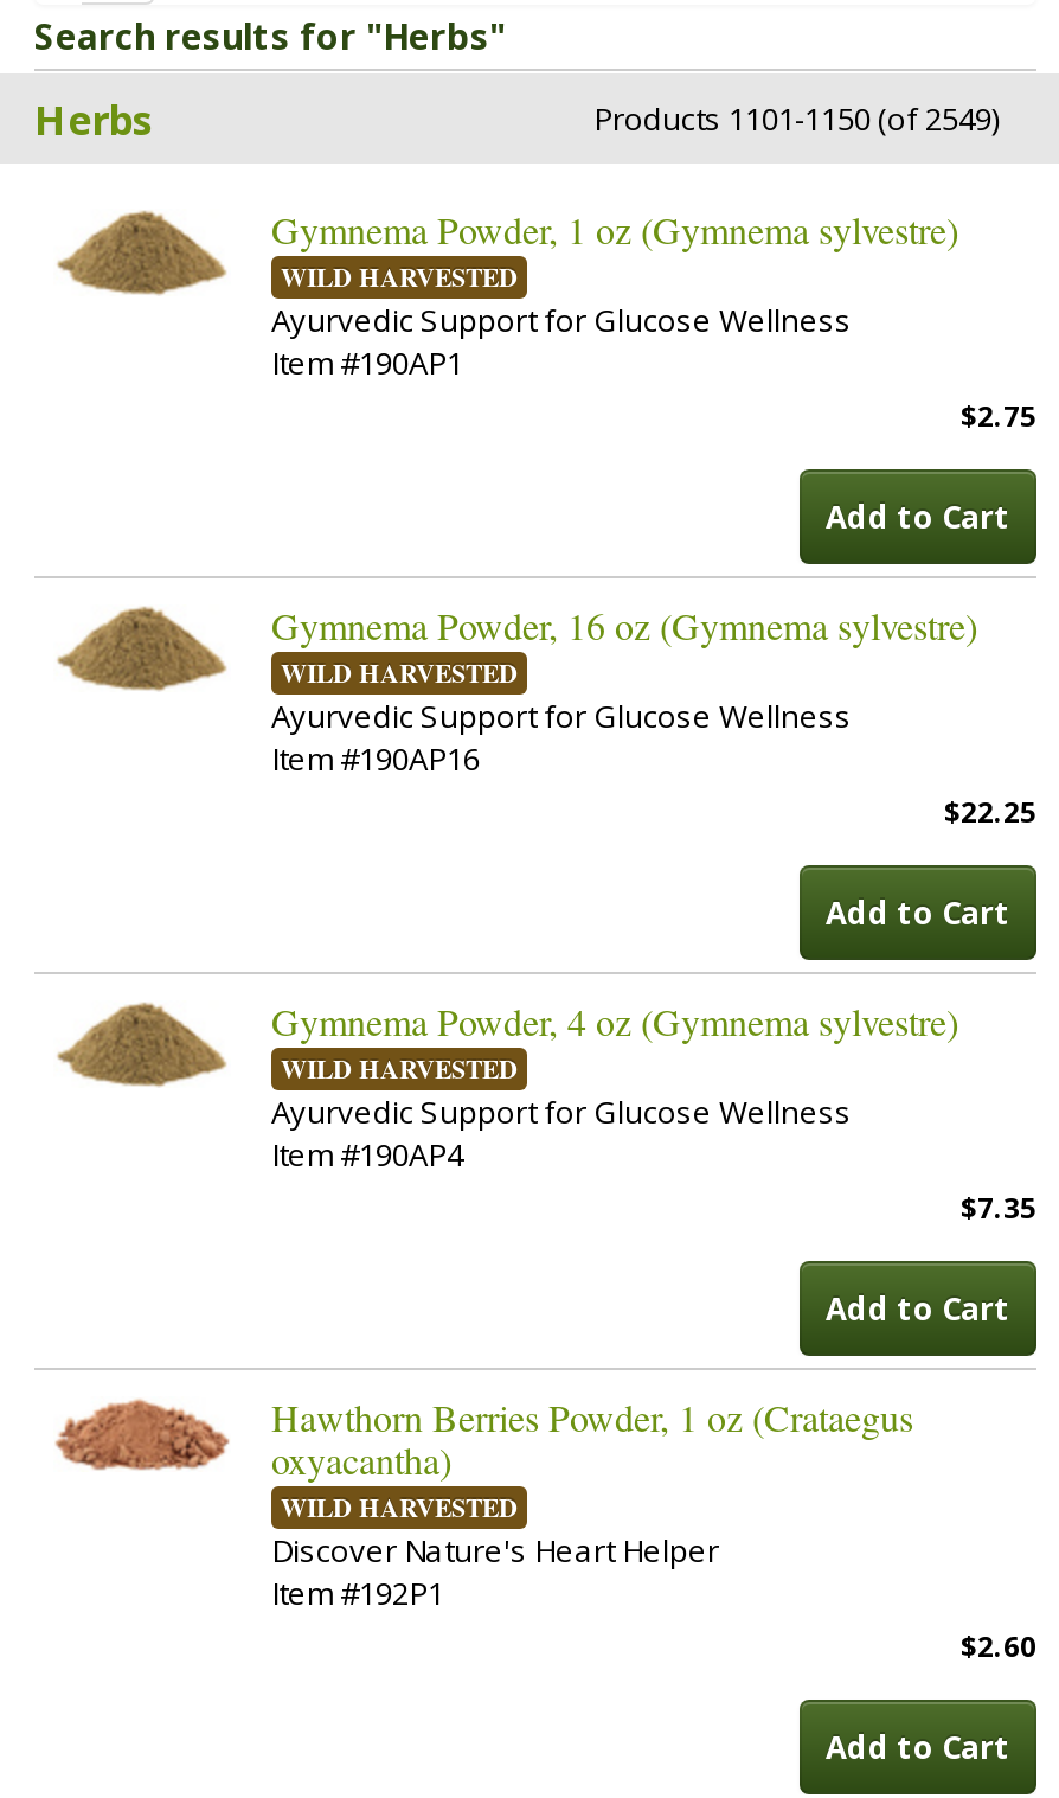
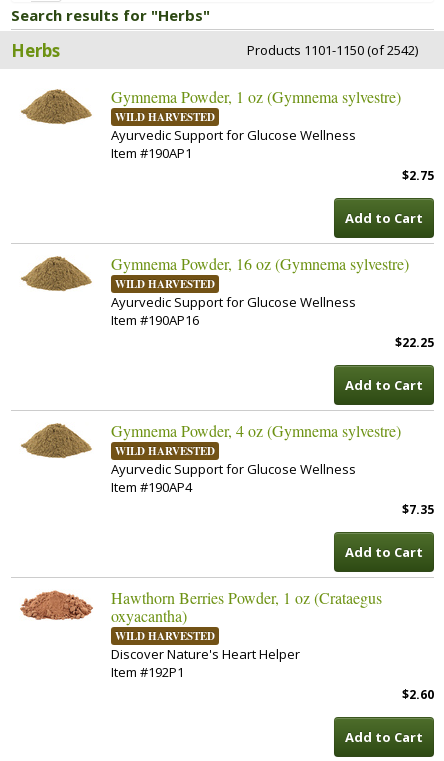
[593,96,999,139] Products 1101-1150 (of 2549) -> [247,40,418,58] Products 1101-1150 (of 2542)

